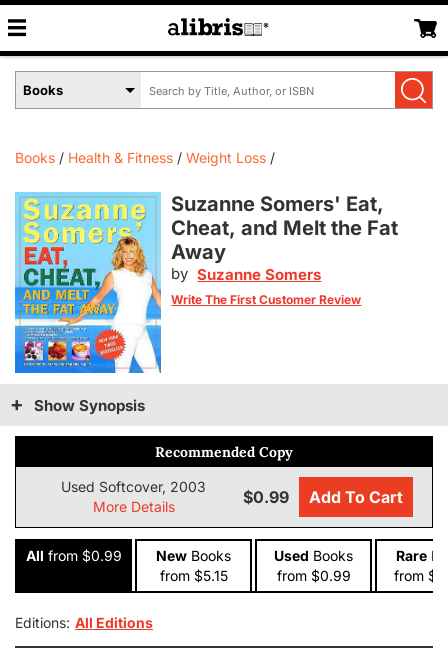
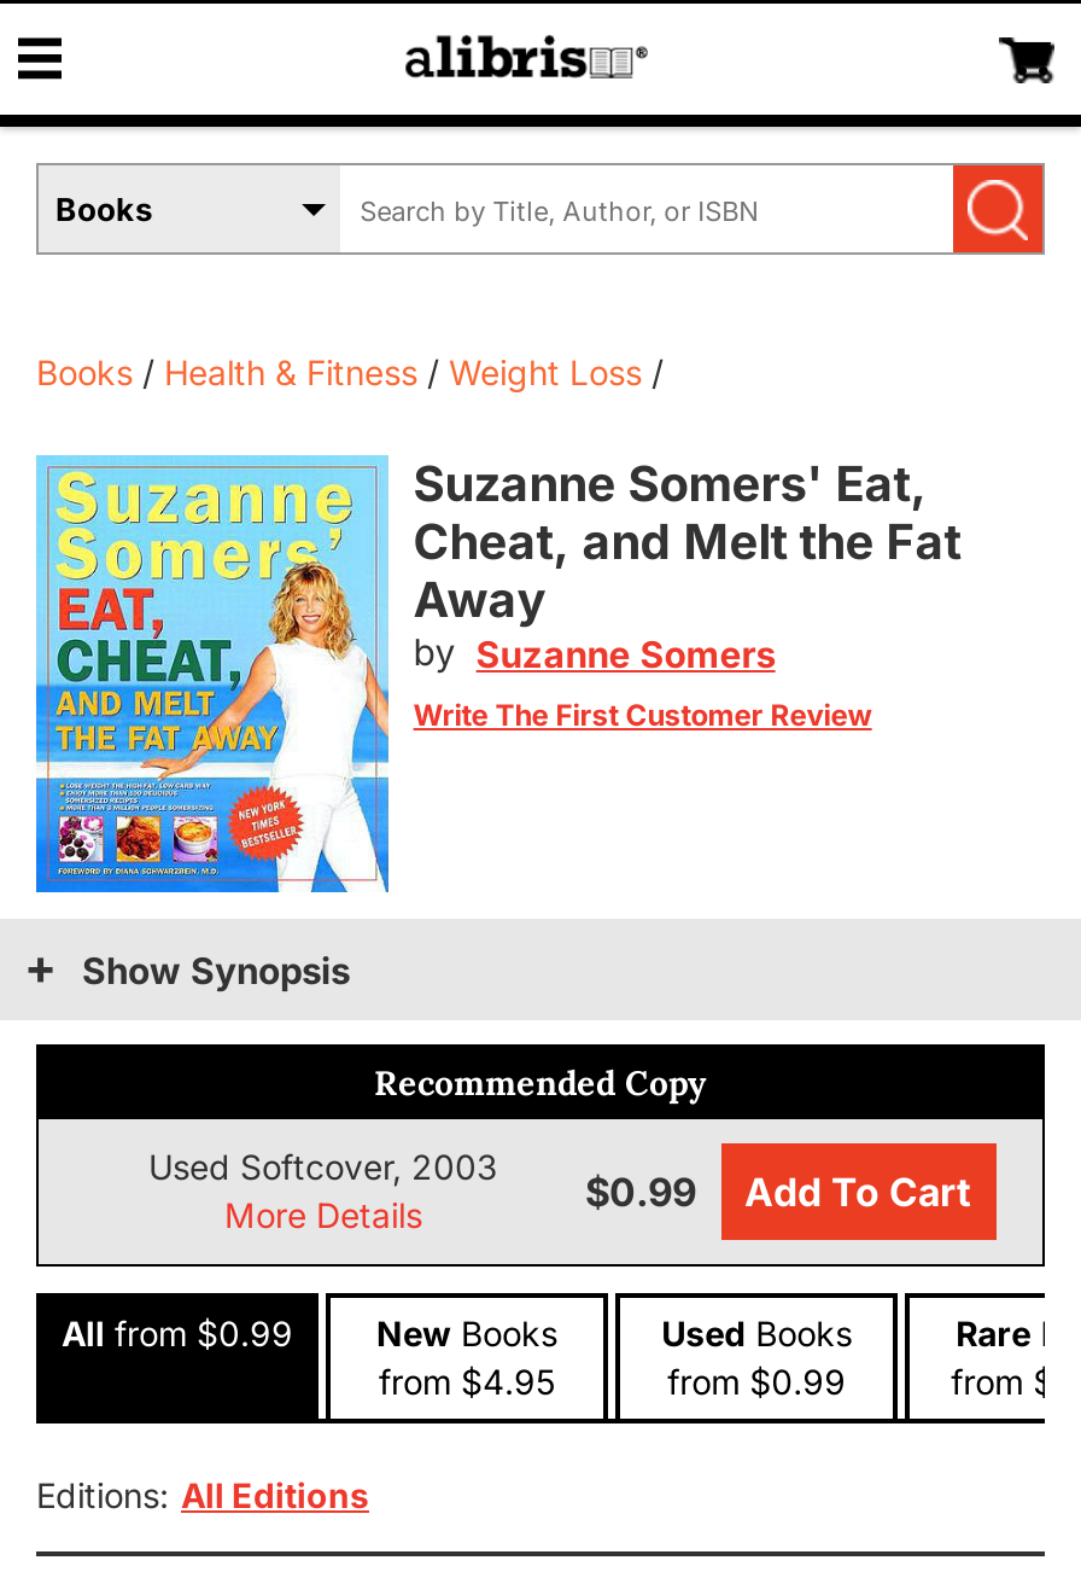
[159,567,227,584] from $5.15 -> [379,1361,555,1402] from $4.95

